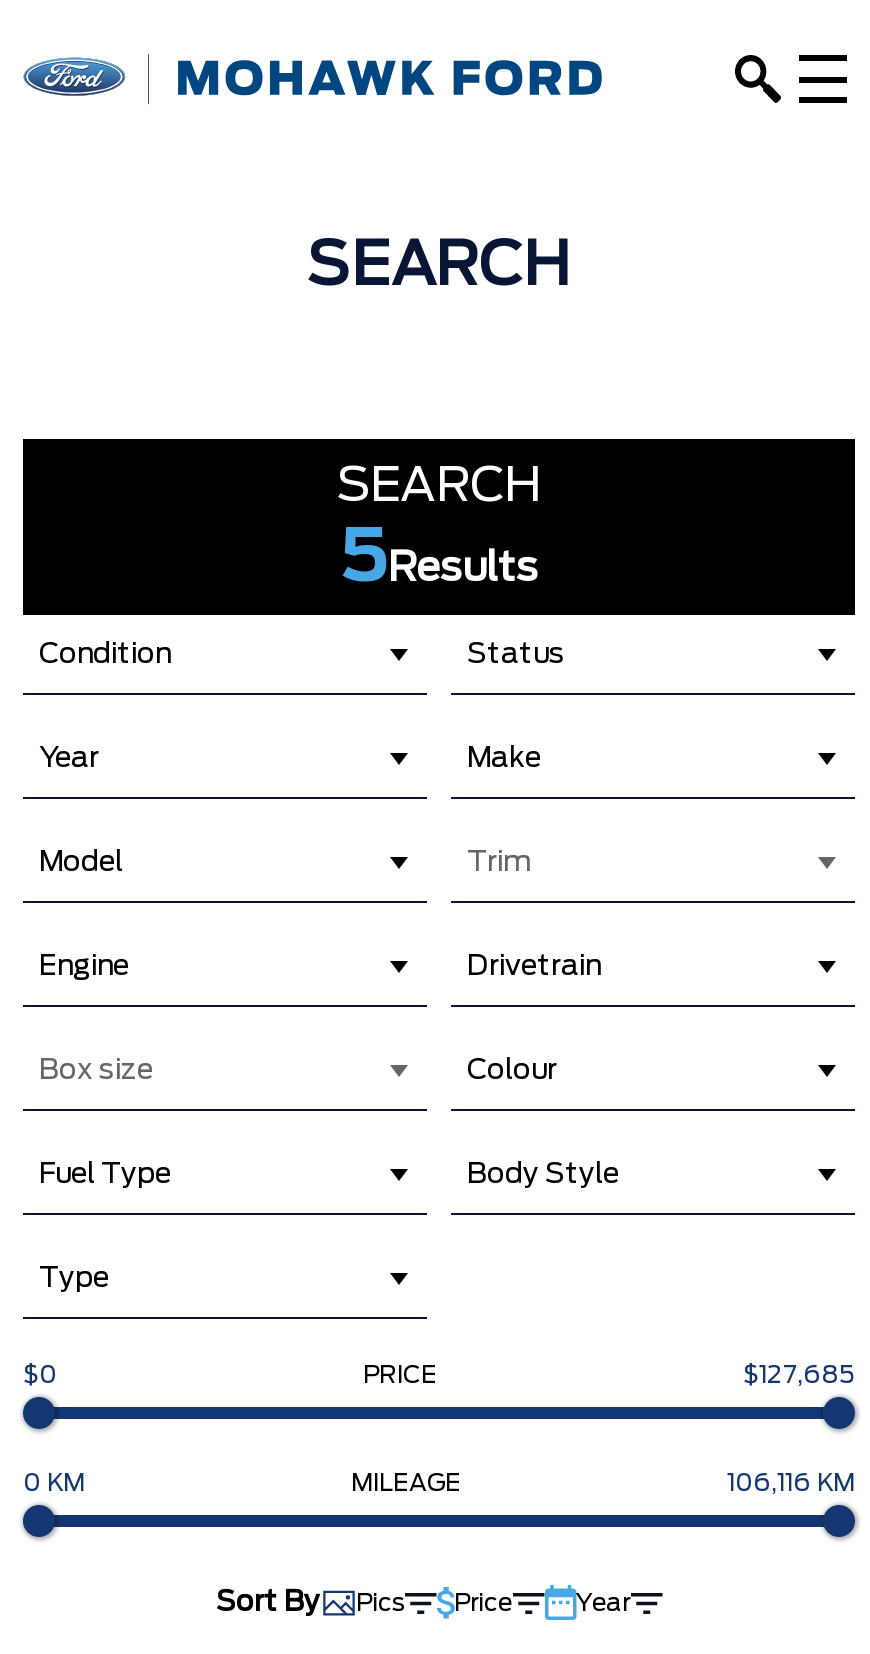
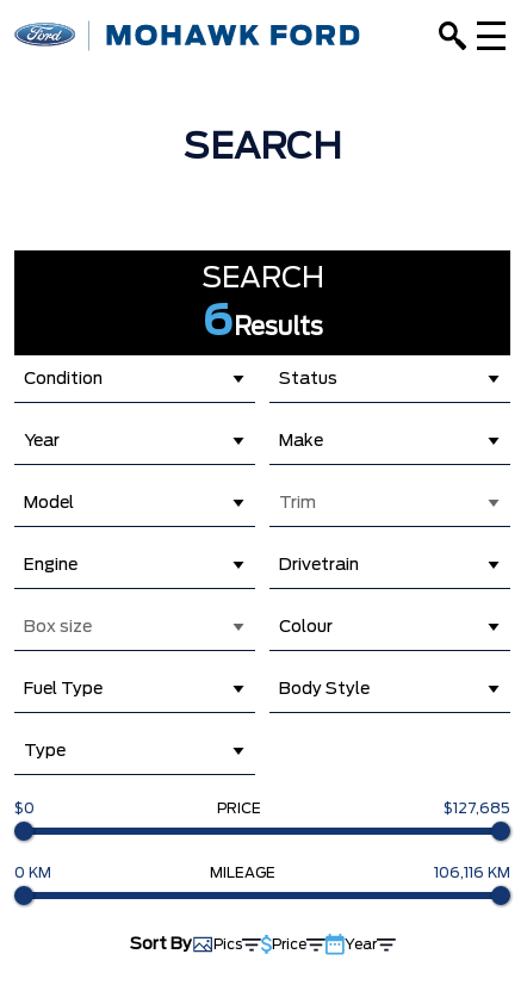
[340,523,538,595] 5Results -> [202,301,323,343] 6Results

